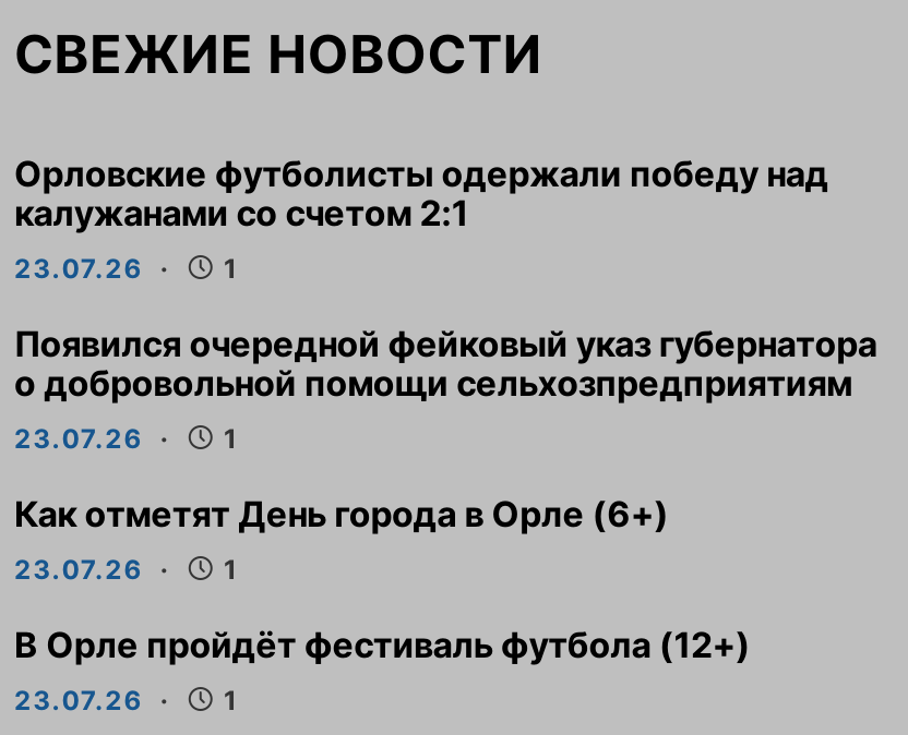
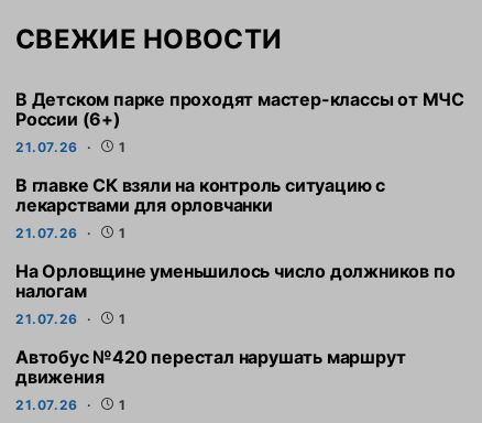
[14,152,828,285] Орловские футболисты одержали победу над | калужанами со счетом 2:1 | 23.07.26 -> [15,88,464,155] В Детском парке проходят мастер-классы от МЧС | России (6+) | 21.07.26
[14,322,877,455] Появился очередной фейковый указ губернатора | о добровольной помощи сельхозпредприятиям | 23.07.26 -> [15,174,385,241] В главке СК взяли на контроль ситуацию с | лекарствами для орловчанки | 21.07.26
[14,492,669,586] Как отметят День города в Орле (6+) | 23.07.26 -> [15,260,455,327] На Орловщине уменьшилось число должников по | налогам | 21.07.26
[14,623,751,716] В Орле пройдёт фестиваль футбола (12+) | 23.07.26 -> [15,346,405,413] Автобус №420 перестал нарушать маршрут | движения | 21.07.26

